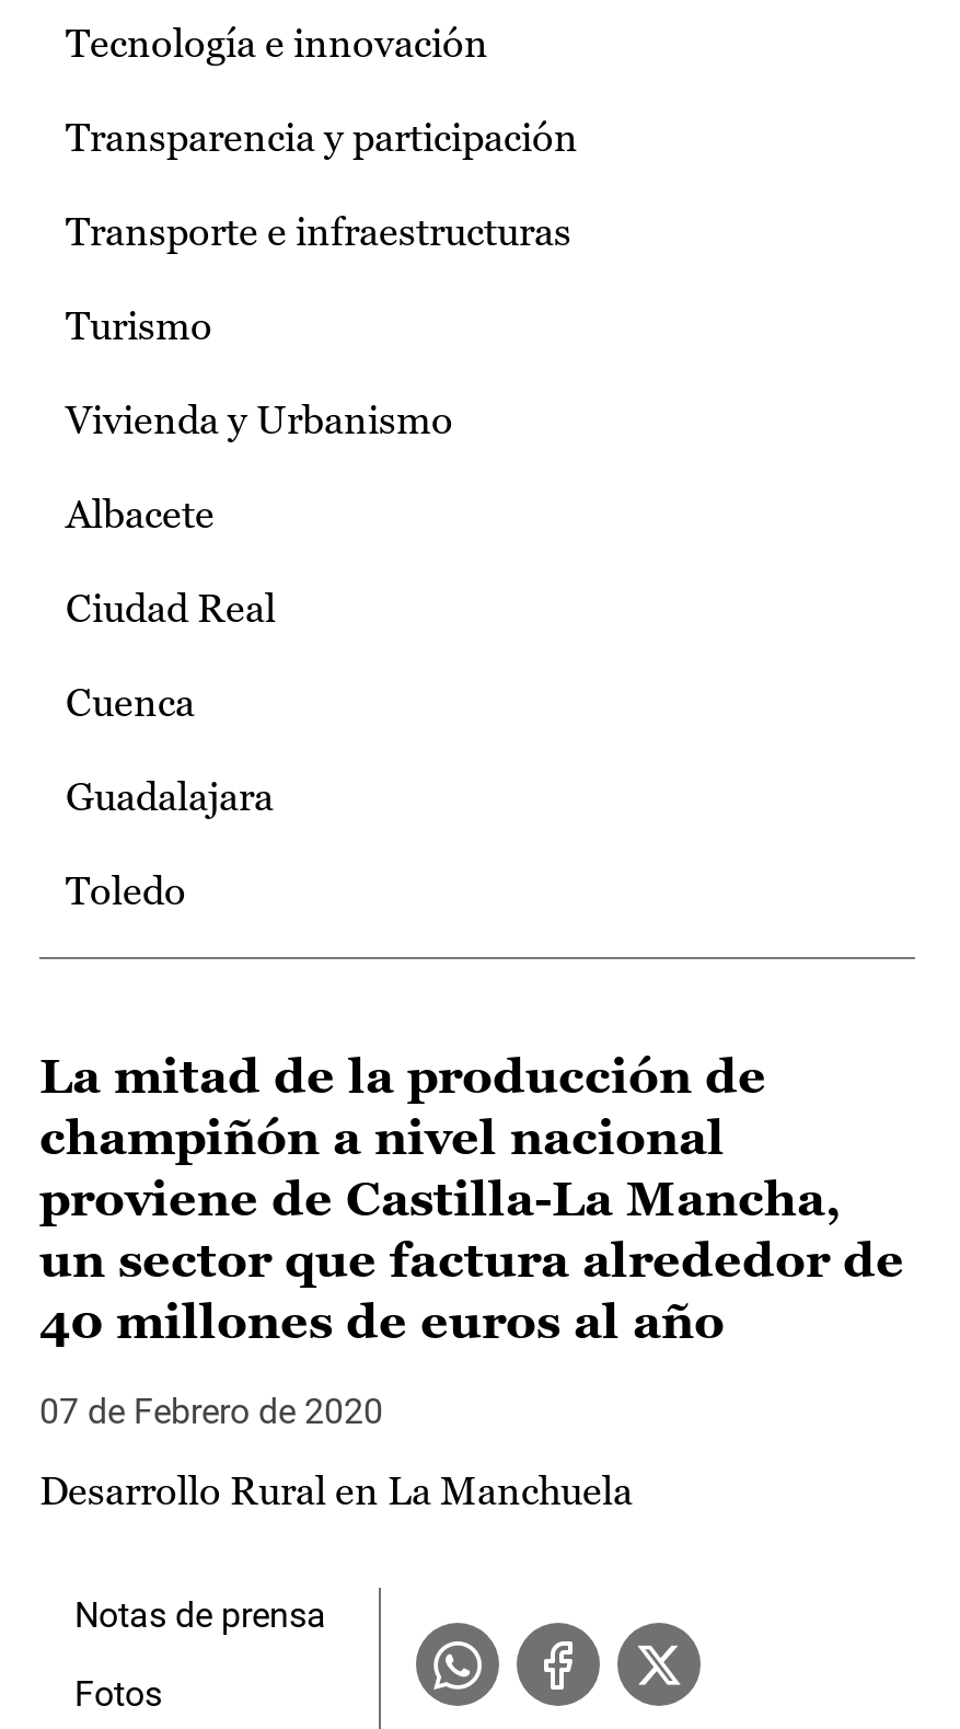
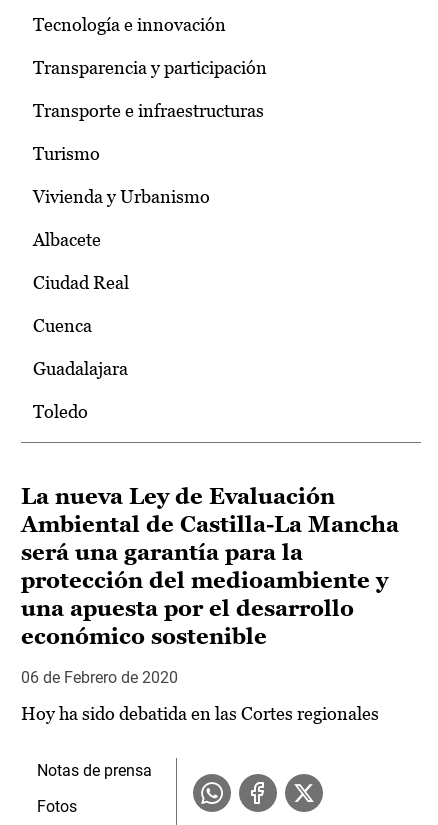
[39,1049,904,1349] La mitad de la producción de | champiñón a nivel nacional | proviene de Castilla-La Mancha, | un sector que factura alrededor de | 40 millones de euros al año -> [21,484,399,649] La nueva Ley de Evaluación | Ambiental de Castilla-La Mancha | será una garantía para la | protección del medioambiente y | una apuesta por el desarrollo | económico sostenible
[39,1391,383,1432] 07 de Febrero de 2020 -> [21,668,178,687] 06 de Febrero de 2020
[39,1468,633,1514] Desarrollo Rural en La Manchuela -> [21,703,379,724] Hoy ha sido debatida en las Cortes regionales

